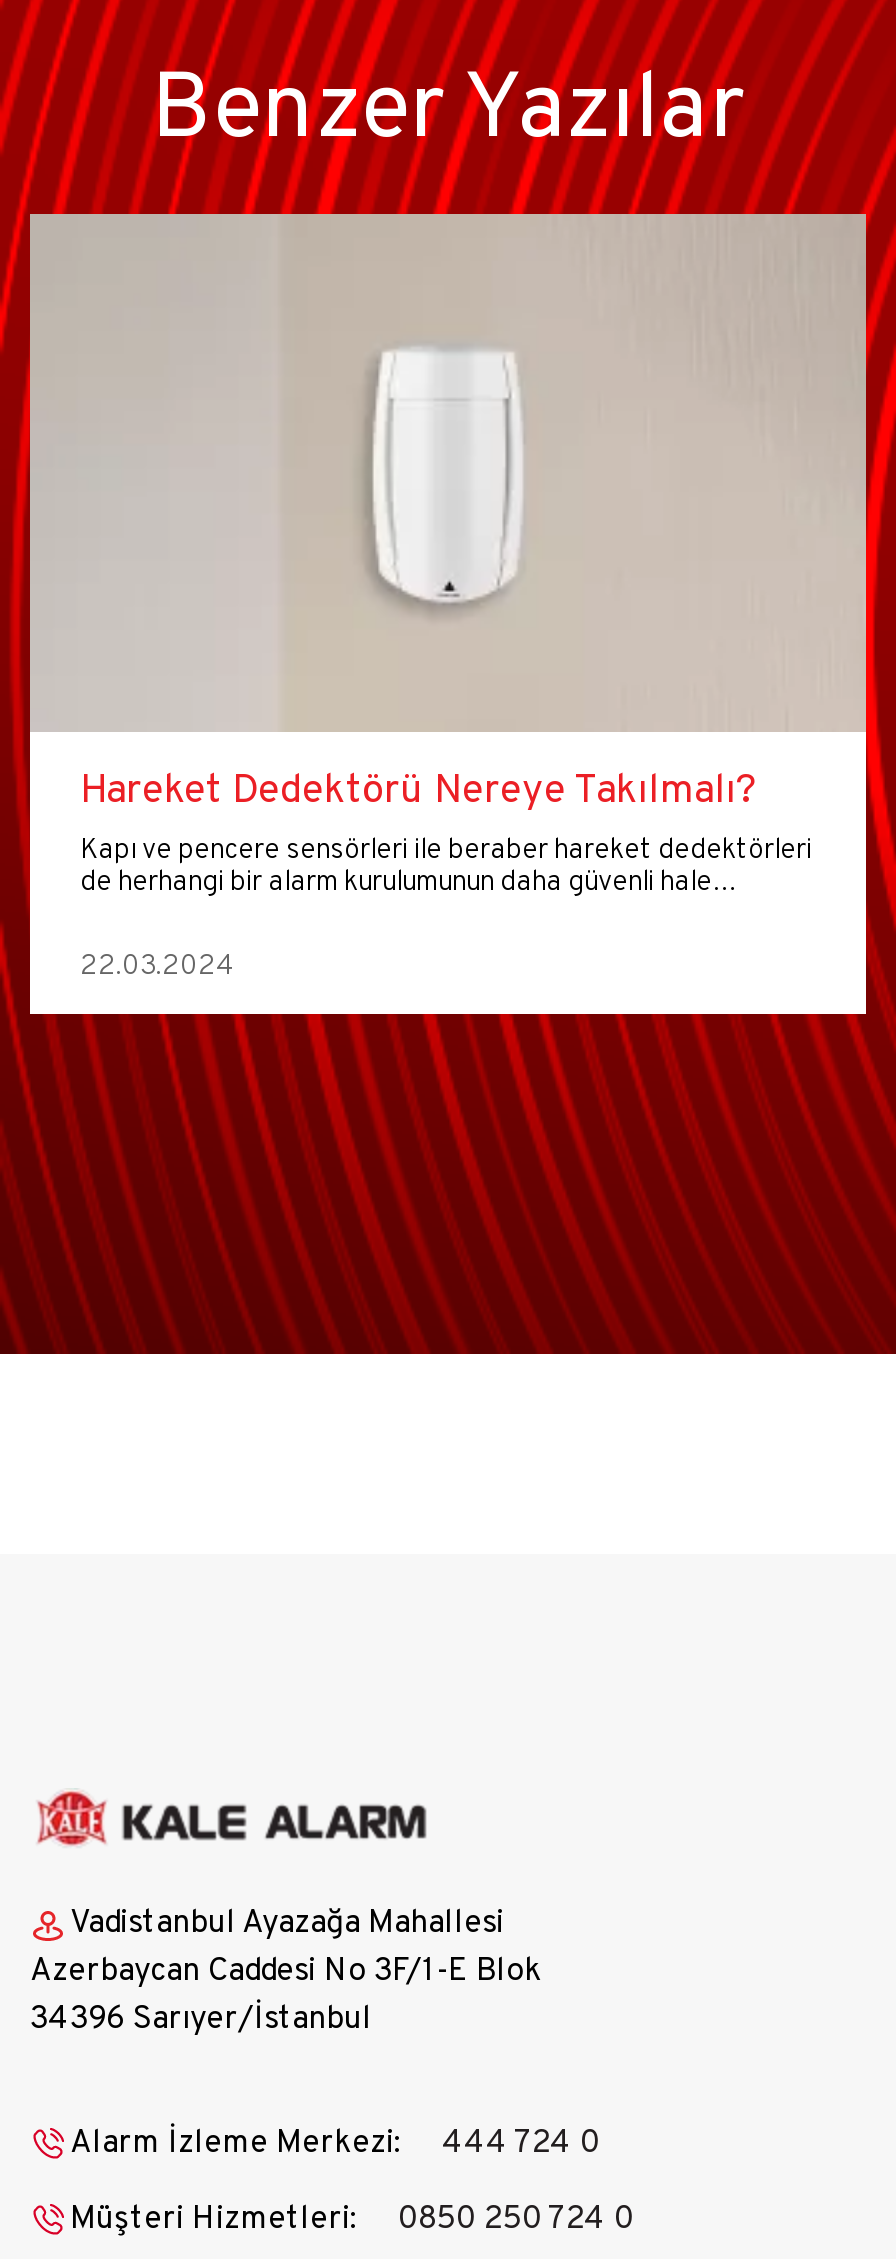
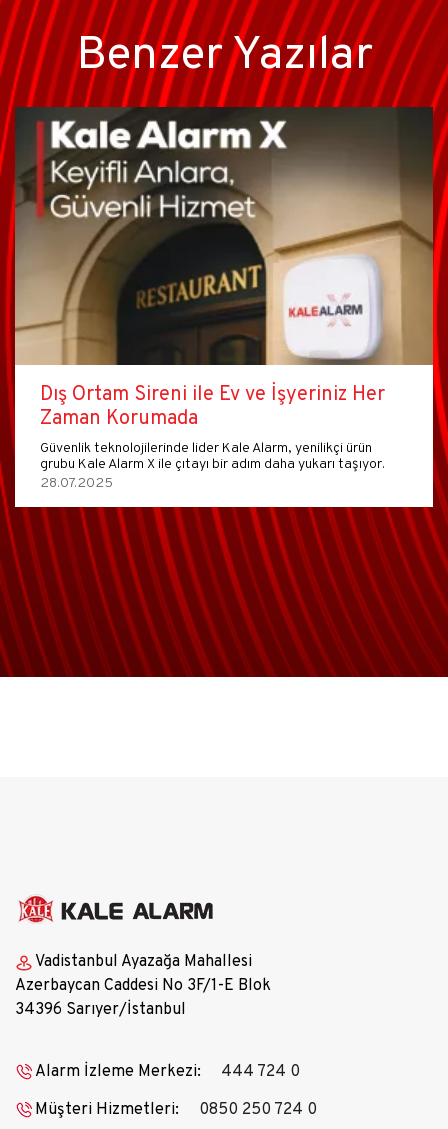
[28,212,868,984] [image] | Hareket Dedektörü Nereye Takılmalı? | Kapı ve pencere sensörleri ile beraber hareket dedektörleri | de herhangi bir alarm kurulumunun daha güvenli hale… | 22.03.2024 -> [14,106,434,492] [image] | Dış Ortam Sireni ile Ev ve İşyeriniz Her | Zaman Korumada | Güvenlik teknolojilerinde lider Kale Alarm, yenilikçi ürün | grubu Kale Alarm X ile çıtayı bir adım daha yukarı taşıyor. | 28.07.2025

